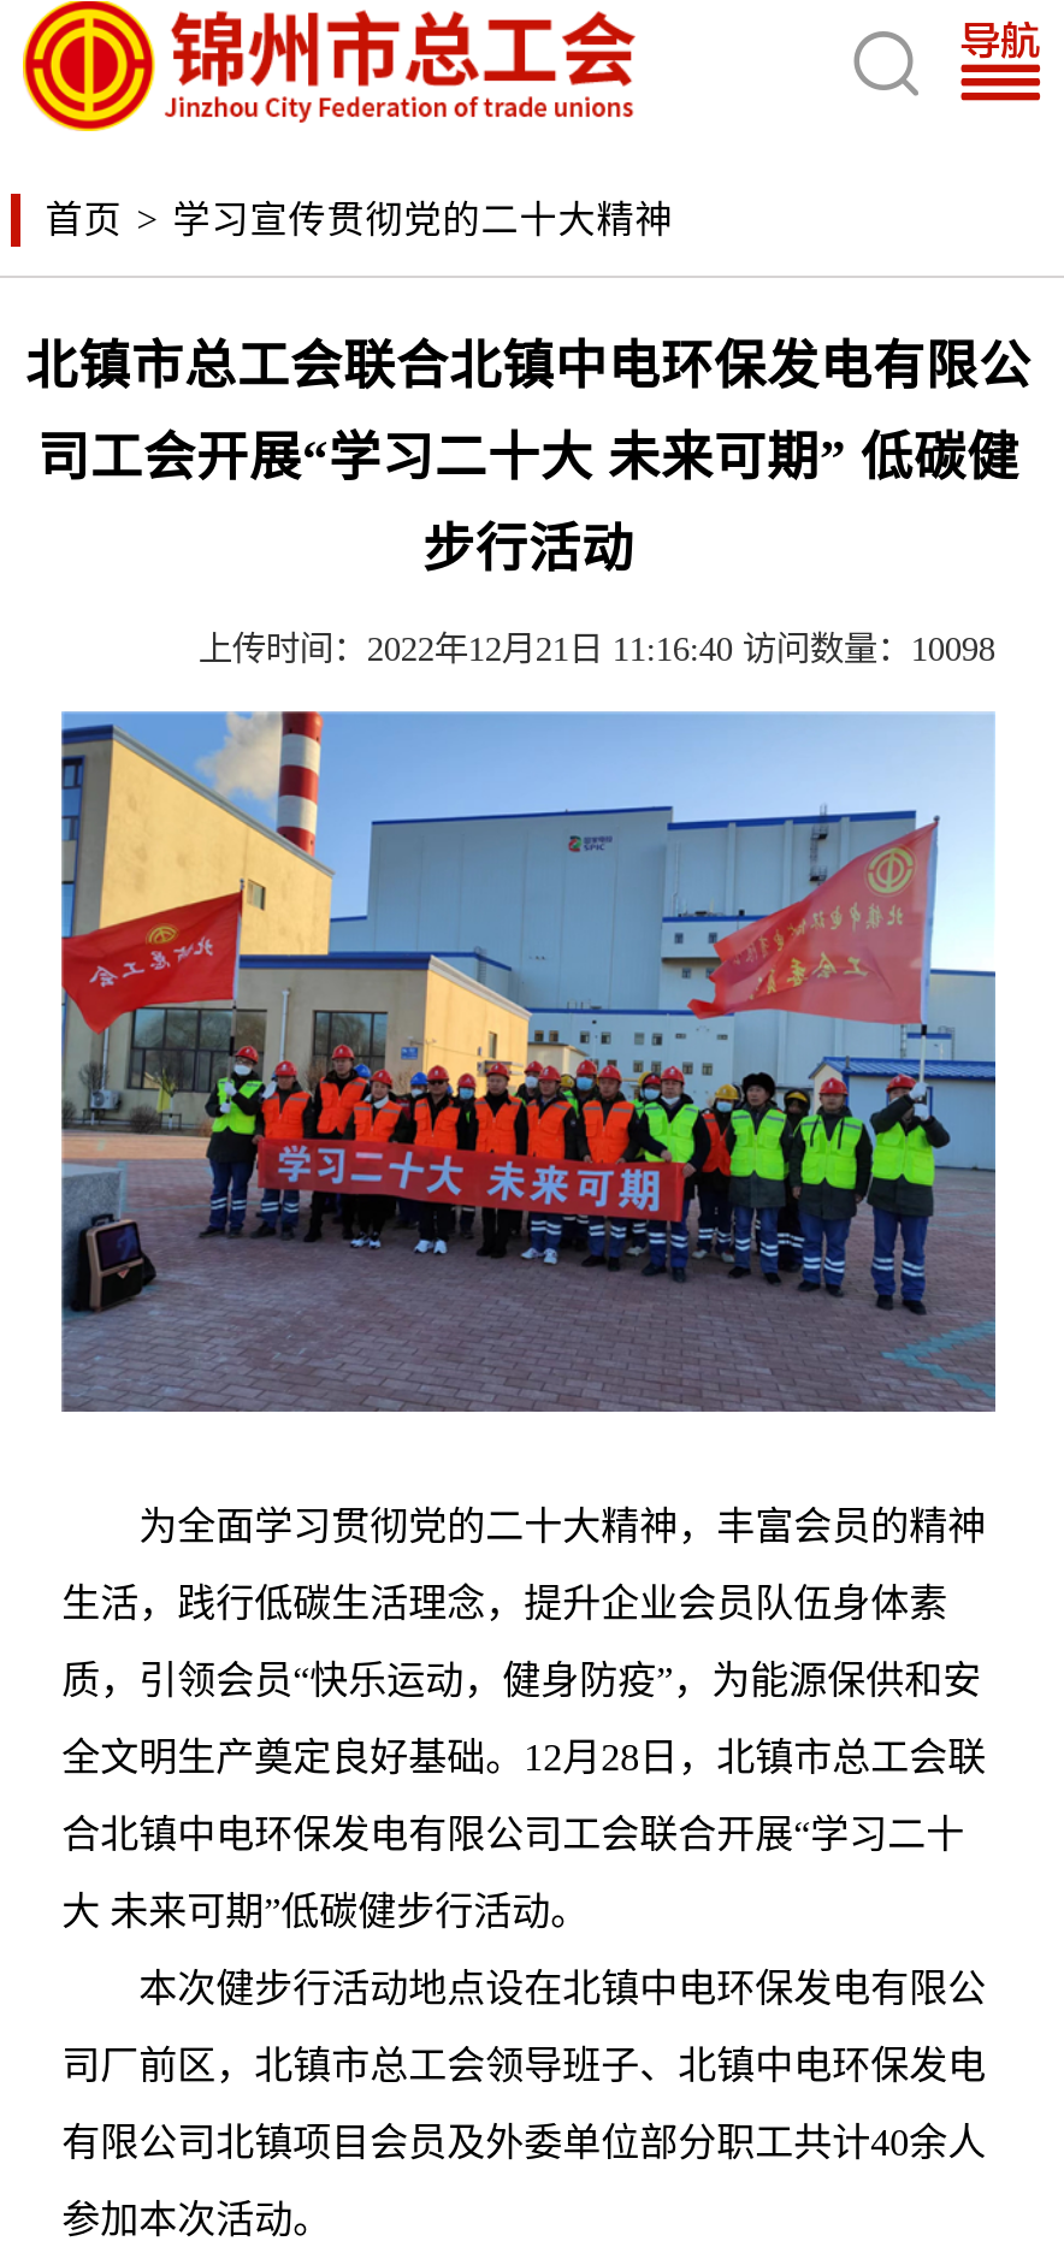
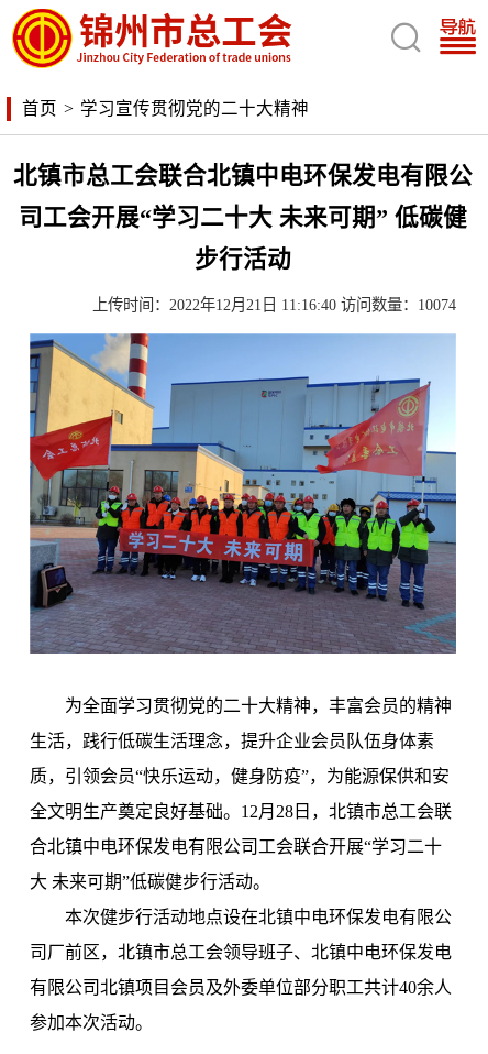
[198,630,995,669] 上传时间：2022年12月21日 11:16:40 访问数量：10098 -> [92,296,456,314] 上传时间：2022年12月21日 11:16:40 访问数量：10074

